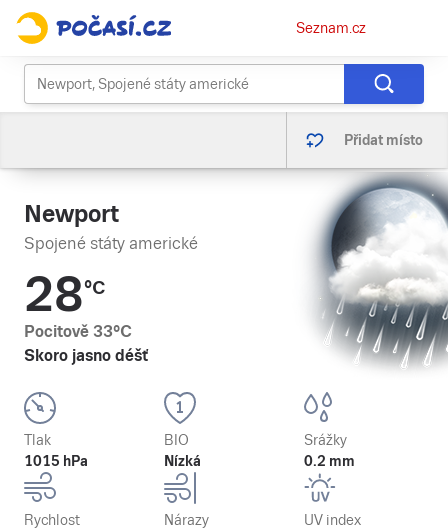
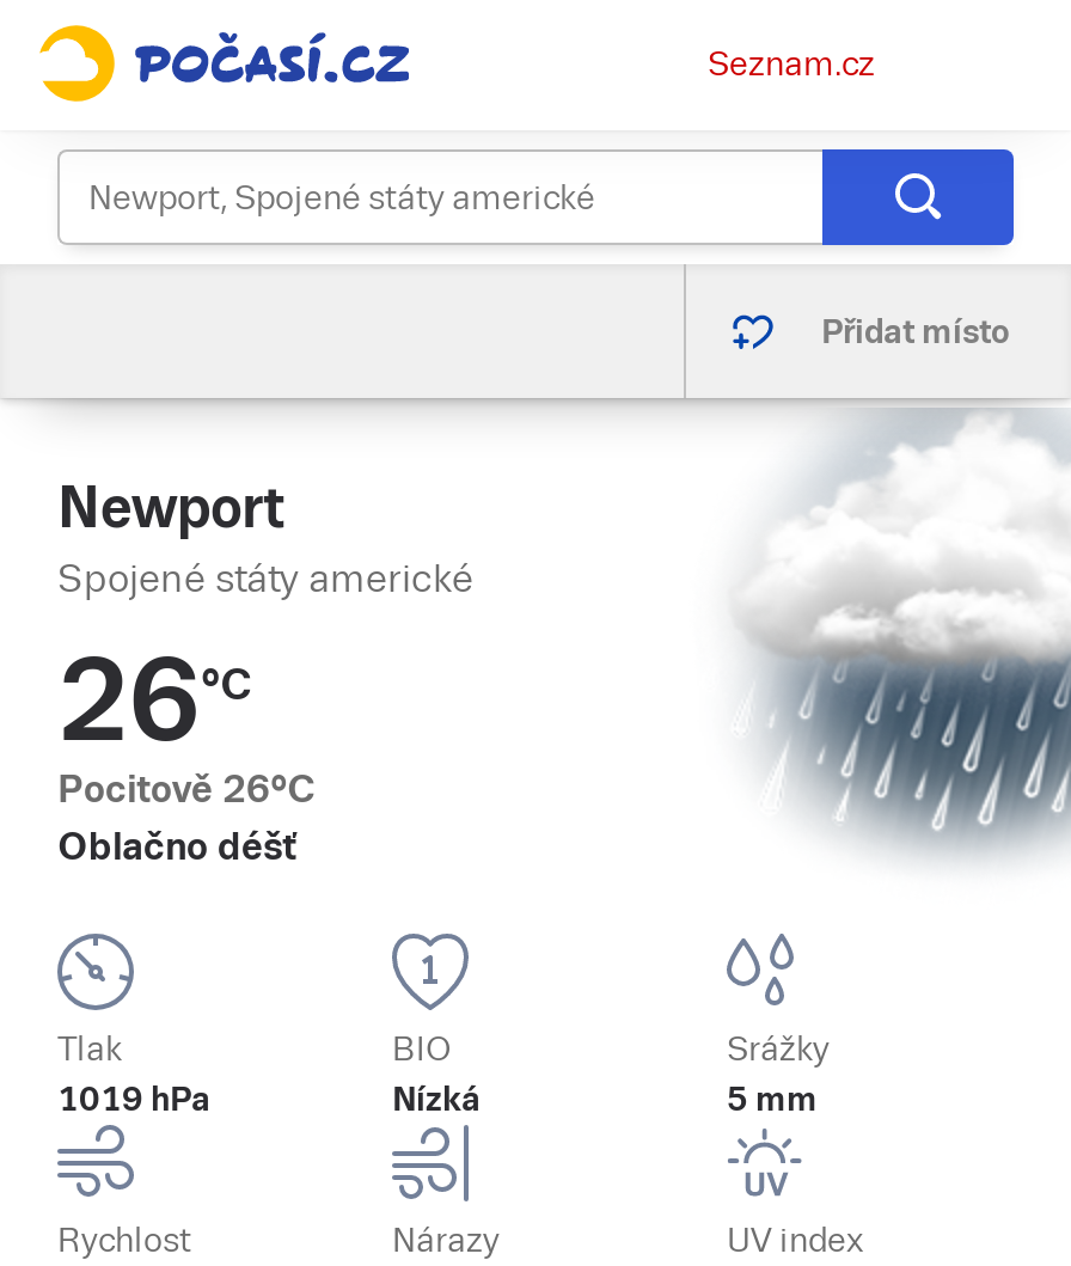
[315,175,445,363] [image] -> [755,415,1064,862] [image]
[24,267,148,365] 28°C | Pocitově 33°C | Skoro jasno déšť -> [57,635,316,869] 26°C | Pocitově 26°C | Oblačno déšť
[24,453,88,469] 1015 hPa -> [57,1080,210,1118] 1019 hPa
[304,453,355,469] 0.2 mm -> [727,1080,818,1118] 5 mm

